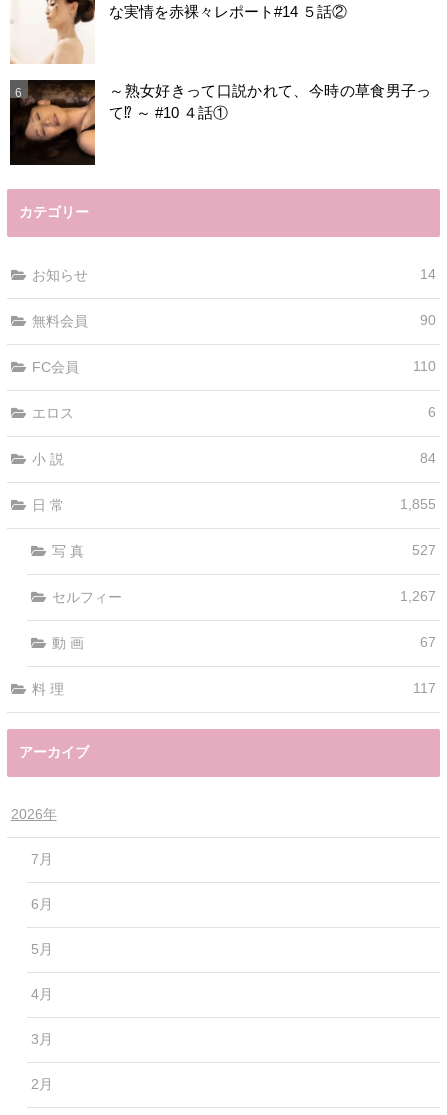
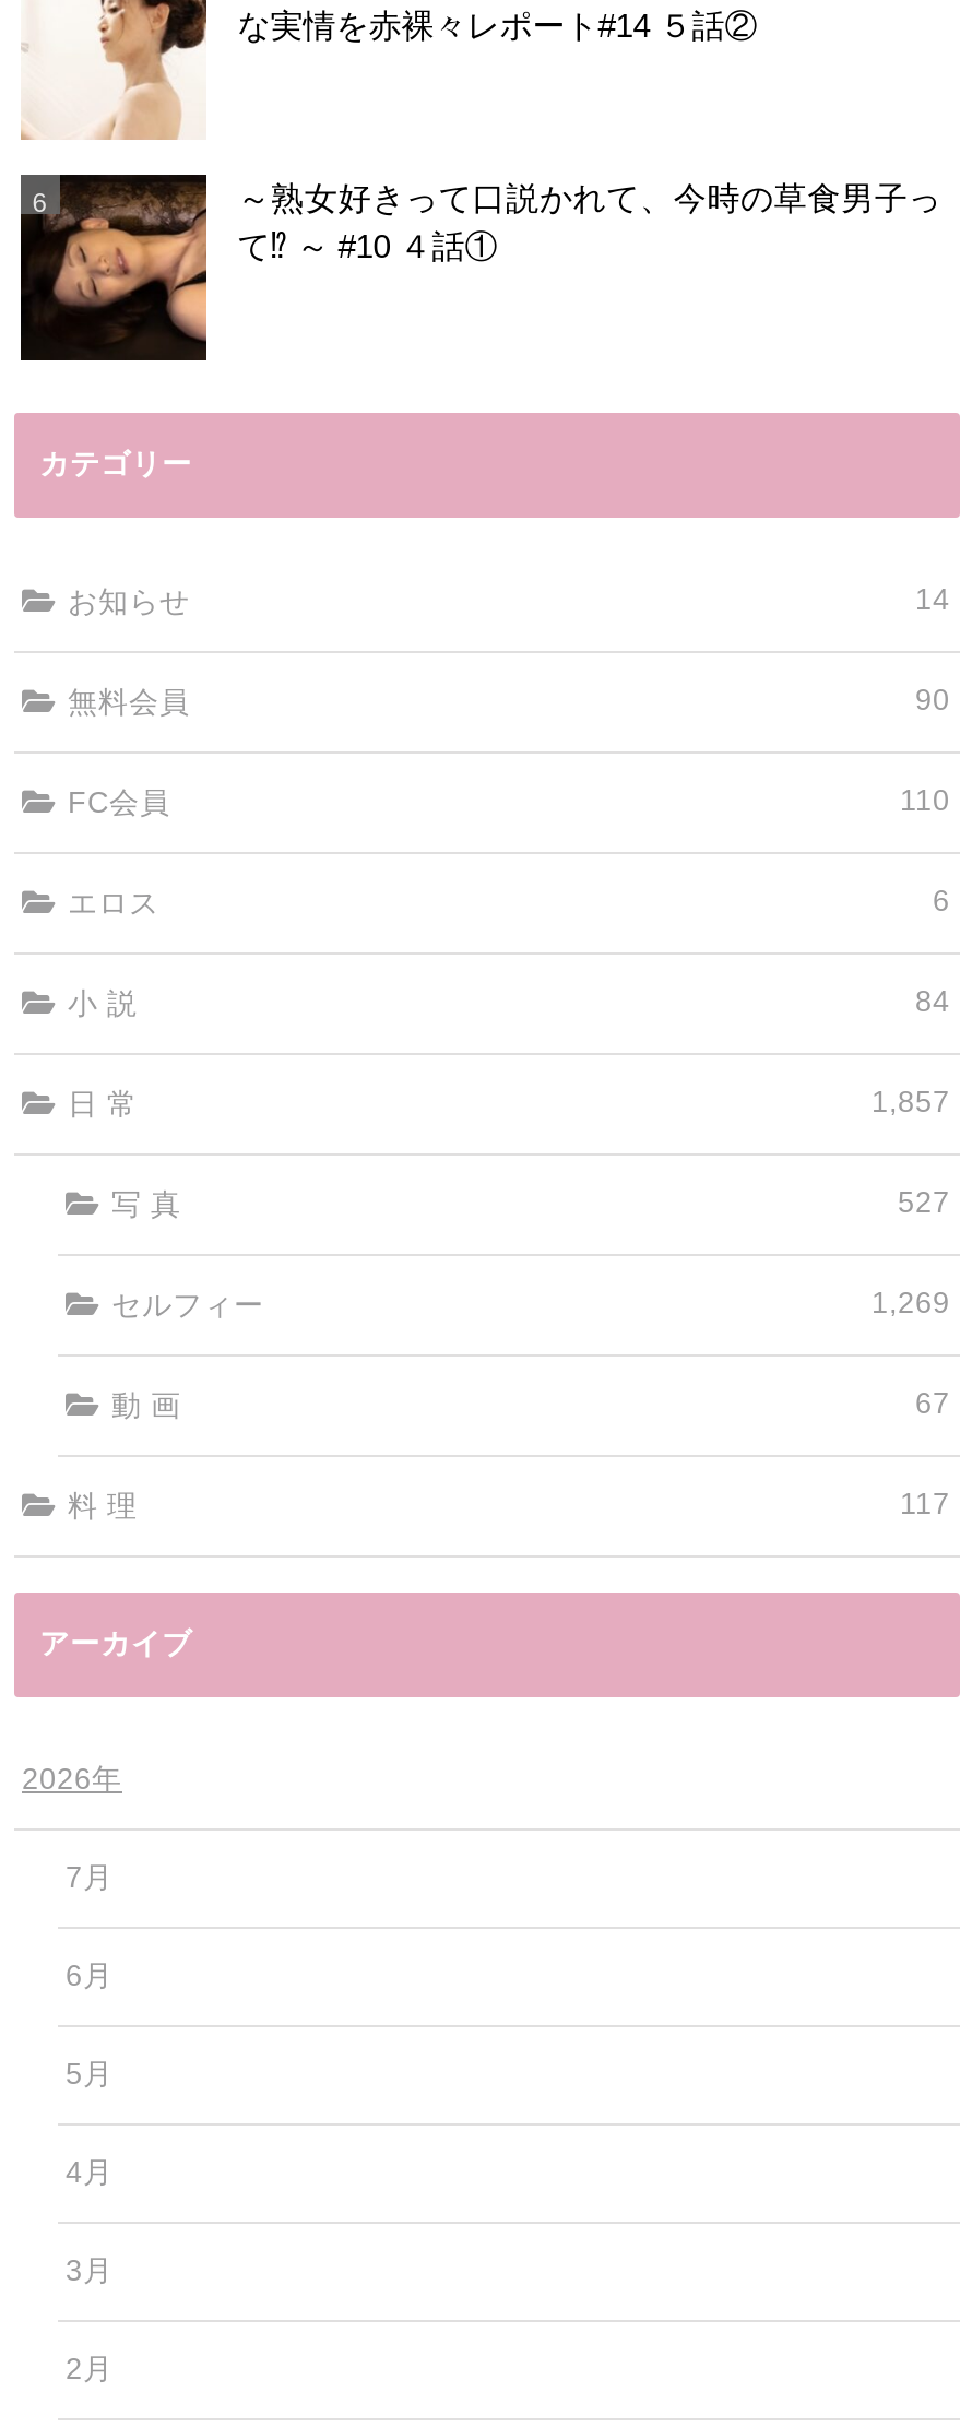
[399,497,435,512] 1,855 -> [872,1087,950,1119] 1,857
[399,589,435,604] 1,267 -> [872,1288,950,1320] 1,269

